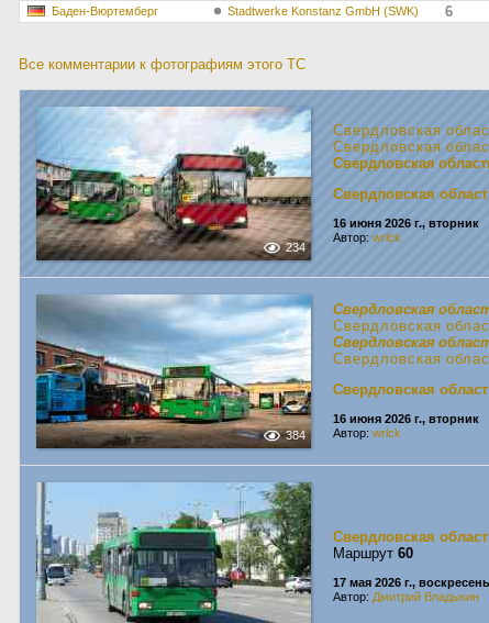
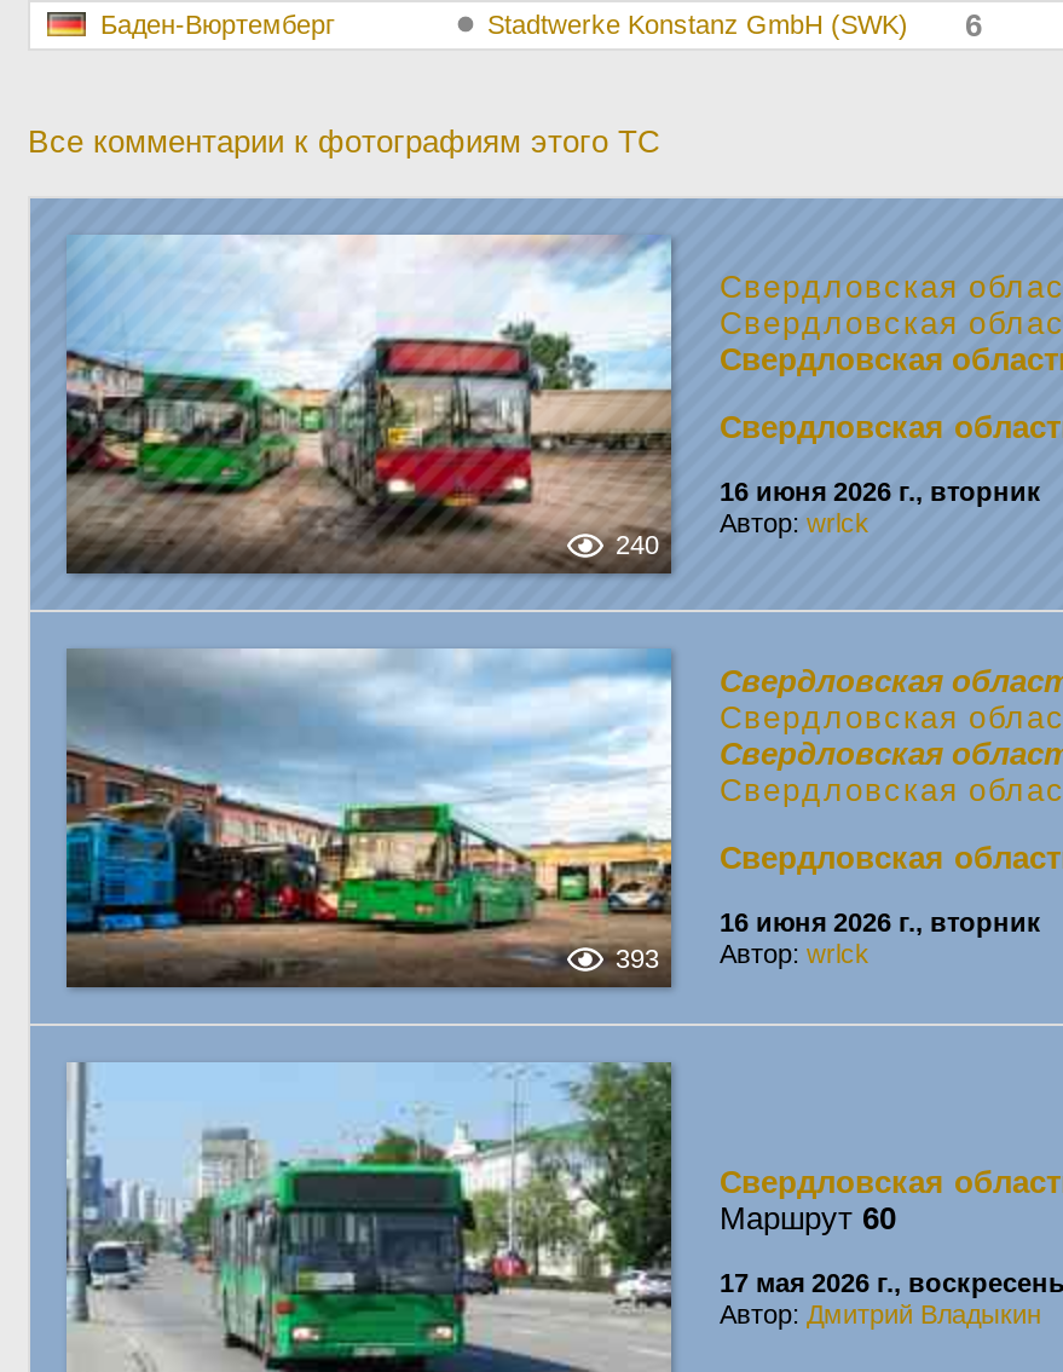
[286,241,305,254] 234 -> [616,530,659,559] 240
[286,429,305,442] 384 -> [616,944,659,973] 393

